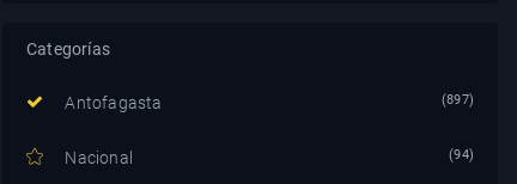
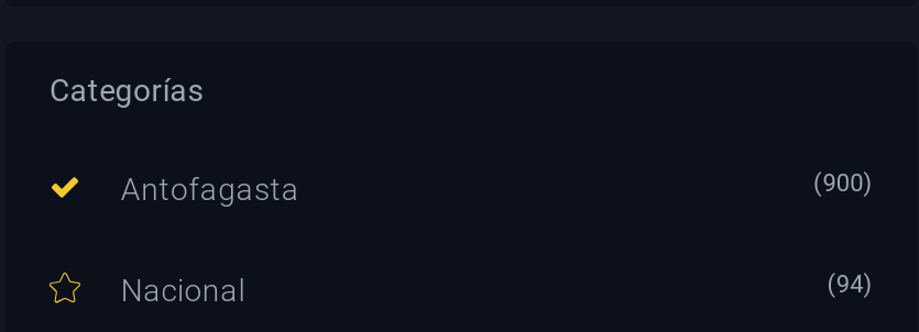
[442,92,474,108] (897) -> [813,169,873,198] (900)

